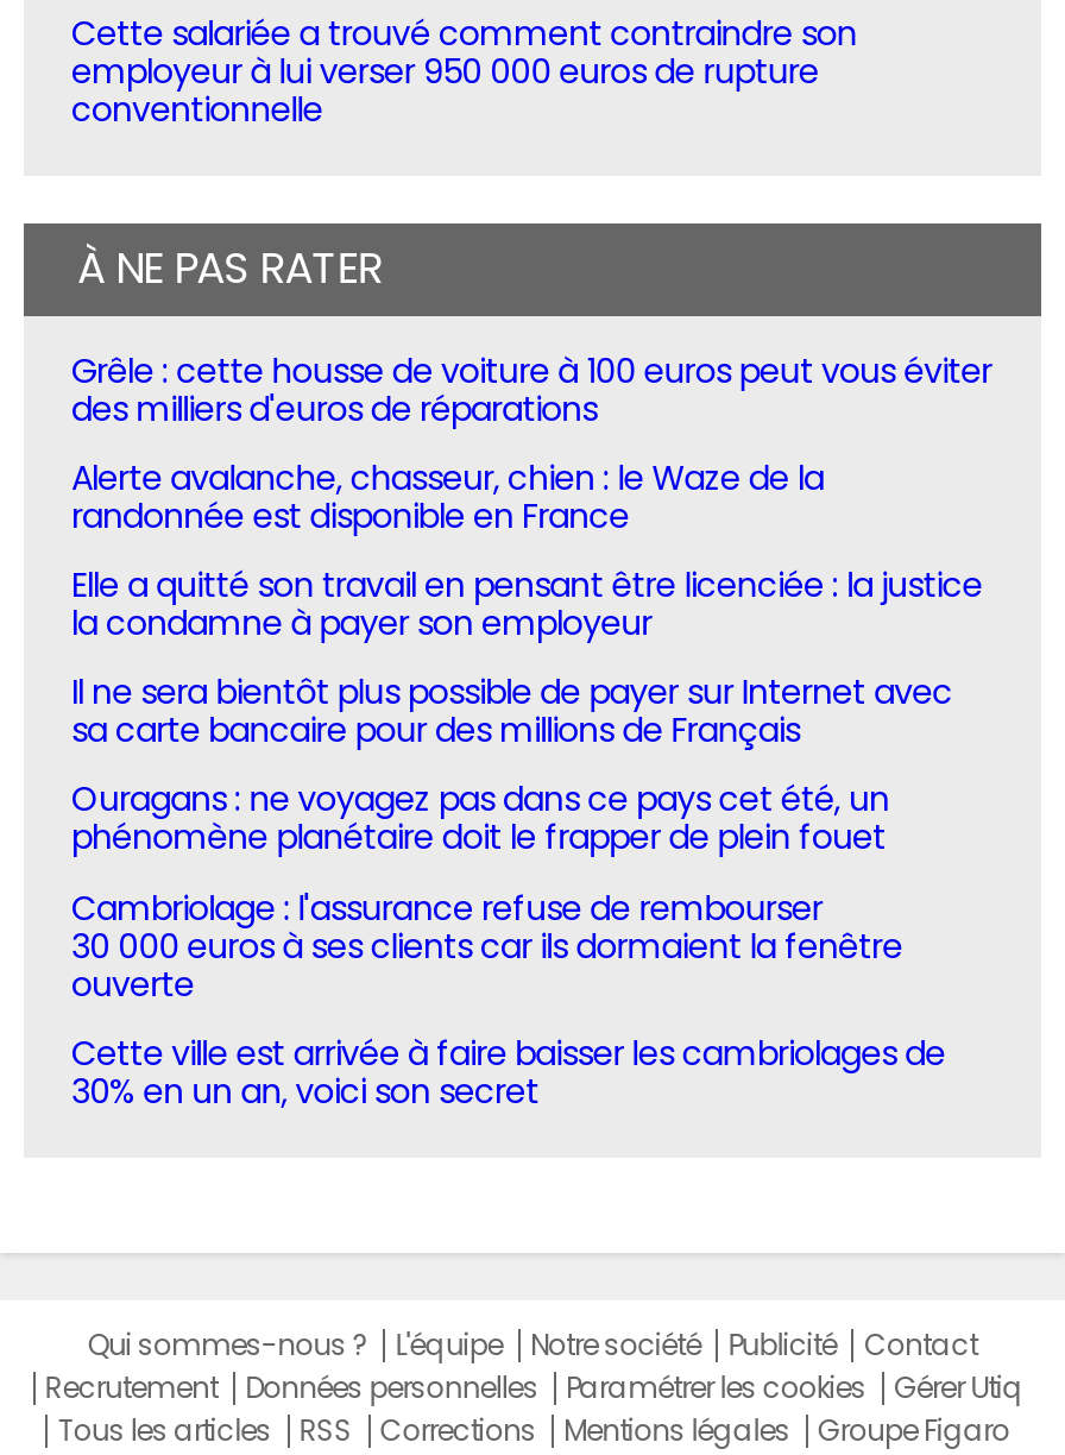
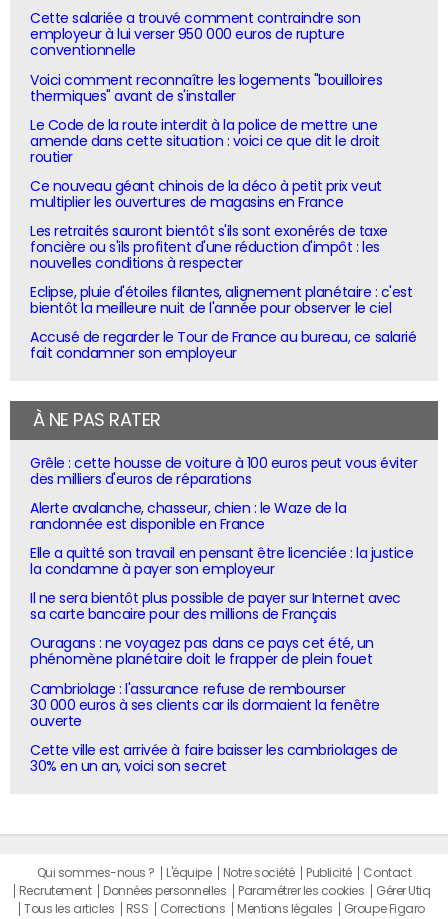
none -> [30,72,416,360] Voici comment reconnaître les logements "bouilloires | thermiques" avant de s'installer | Le Code de la route interdit à la police de mettre une | amende dans cette situation : voici ce que dit le droit | routier | Ce nouveau géant chinois de la déco à petit prix veut | multiplier les ouvertures de magasins en France | Les retraités sauront bientôt s'ils sont exonérés de taxe | foncière ou s'ils profitent d'une réduction d'impôt : les | nouvelles conditions à respecter | Eclipse, pluie d'étoiles filantes, alignement planétaire : c'est | bientôt la meilleure nuit de l'année pour observer le ciel | Accusé de regarder le Tour de France au bureau, ce salarié | fait condamner son employeur

